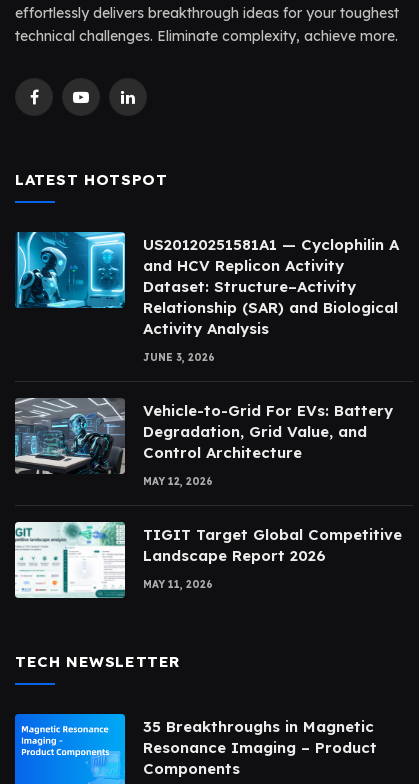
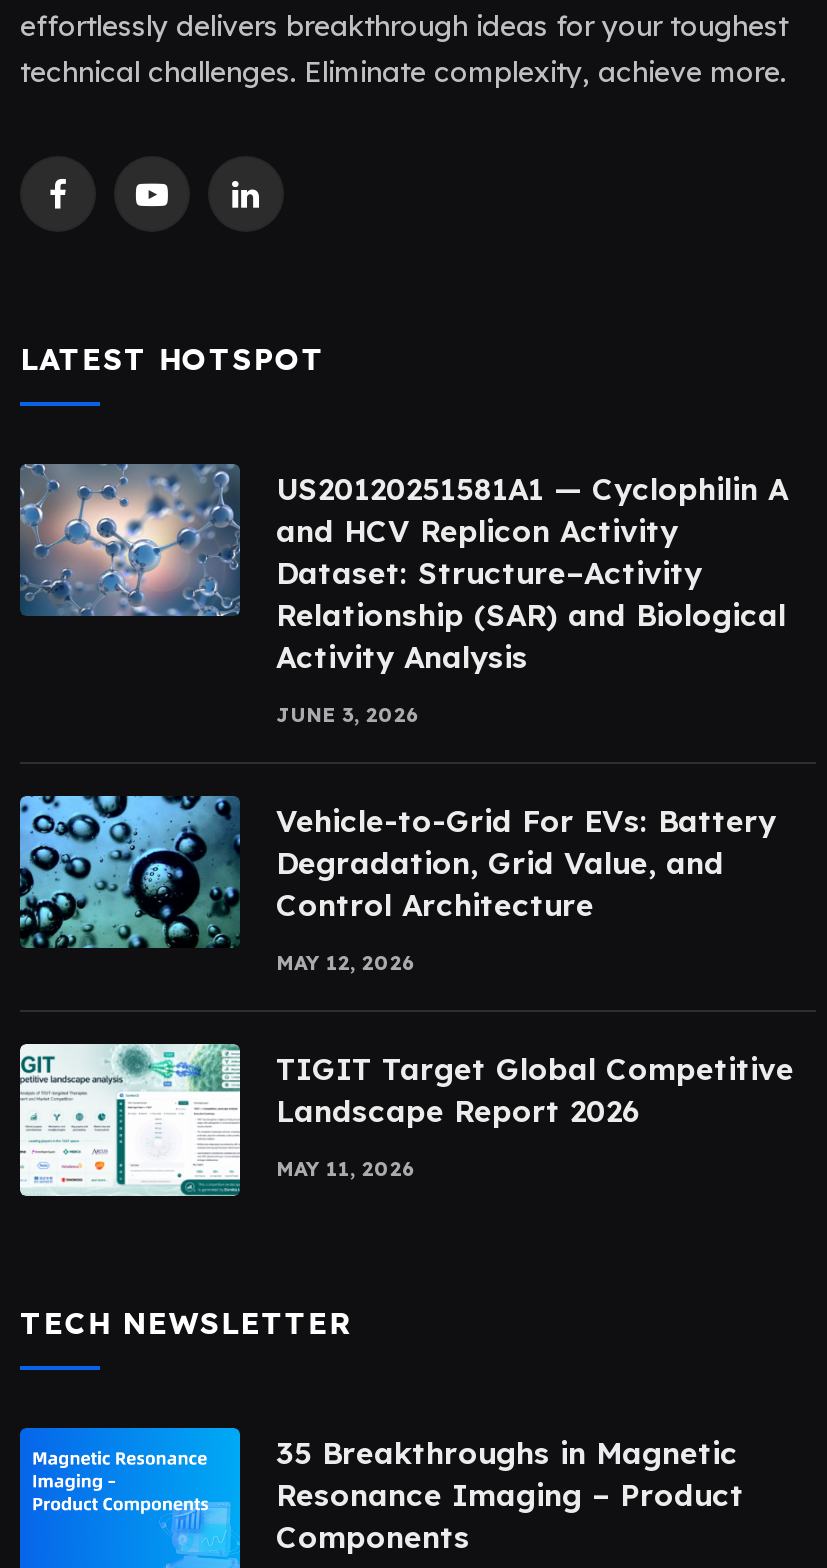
[15,231,126,308] [image] -> [18,462,240,618] [image]
[14,397,126,475] [image] -> [18,794,240,950] [image]

